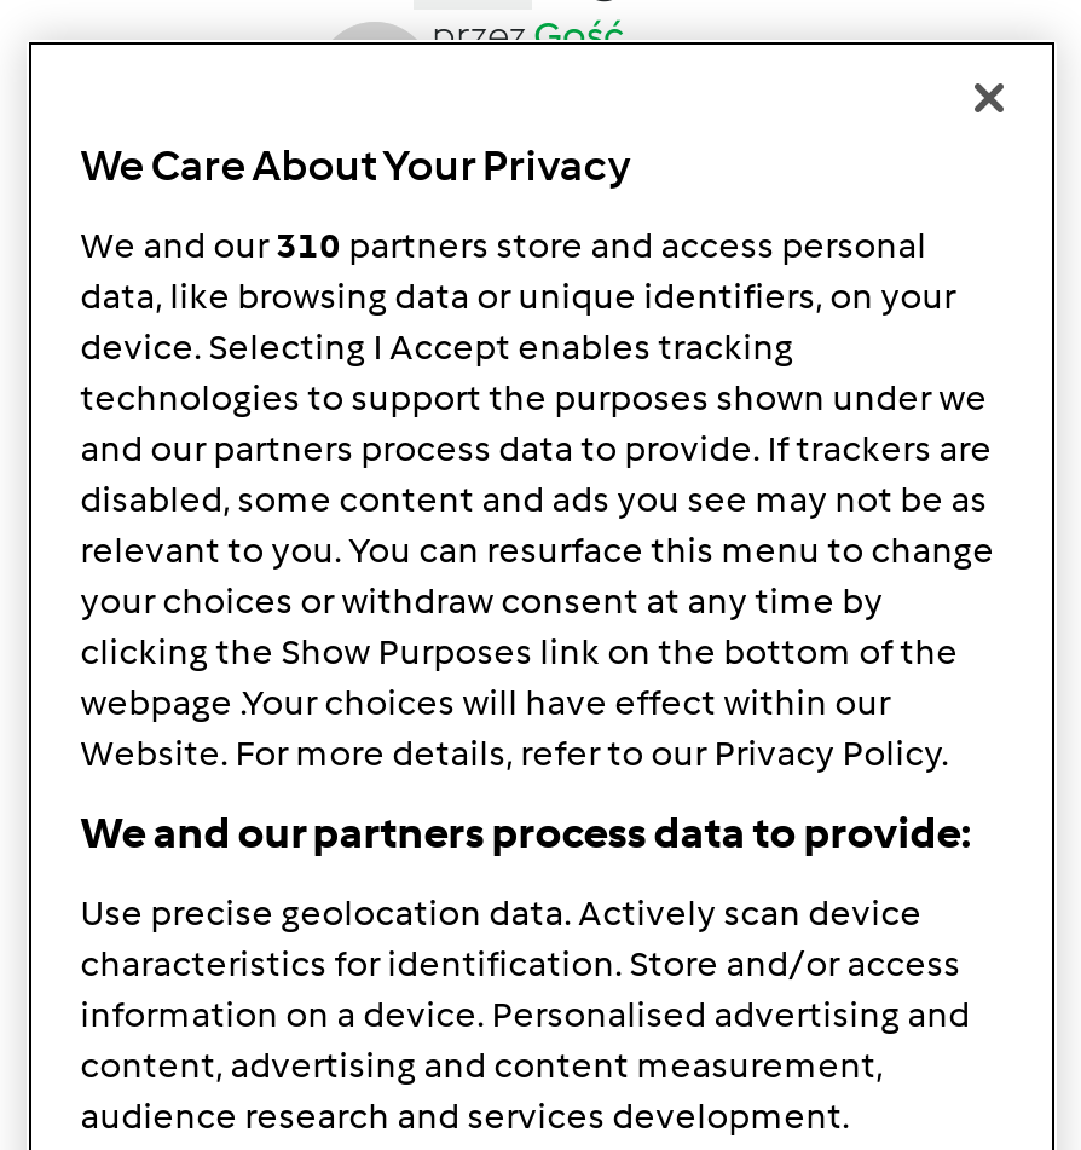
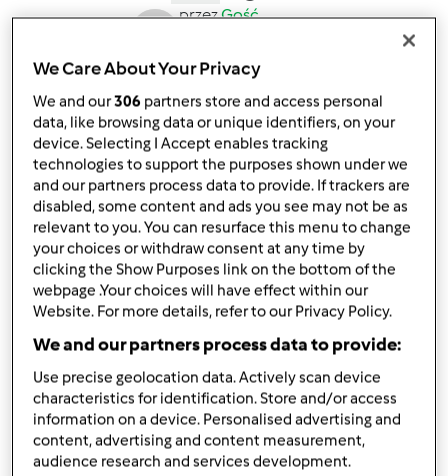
[80,224,927,268] We and our310 partners store and access personal -> [33,93,383,111] We and our306 partners store and access personal

